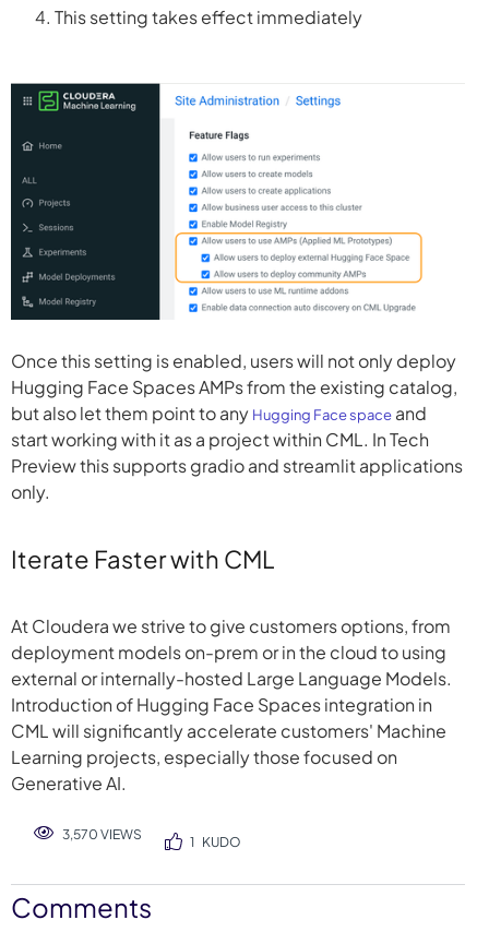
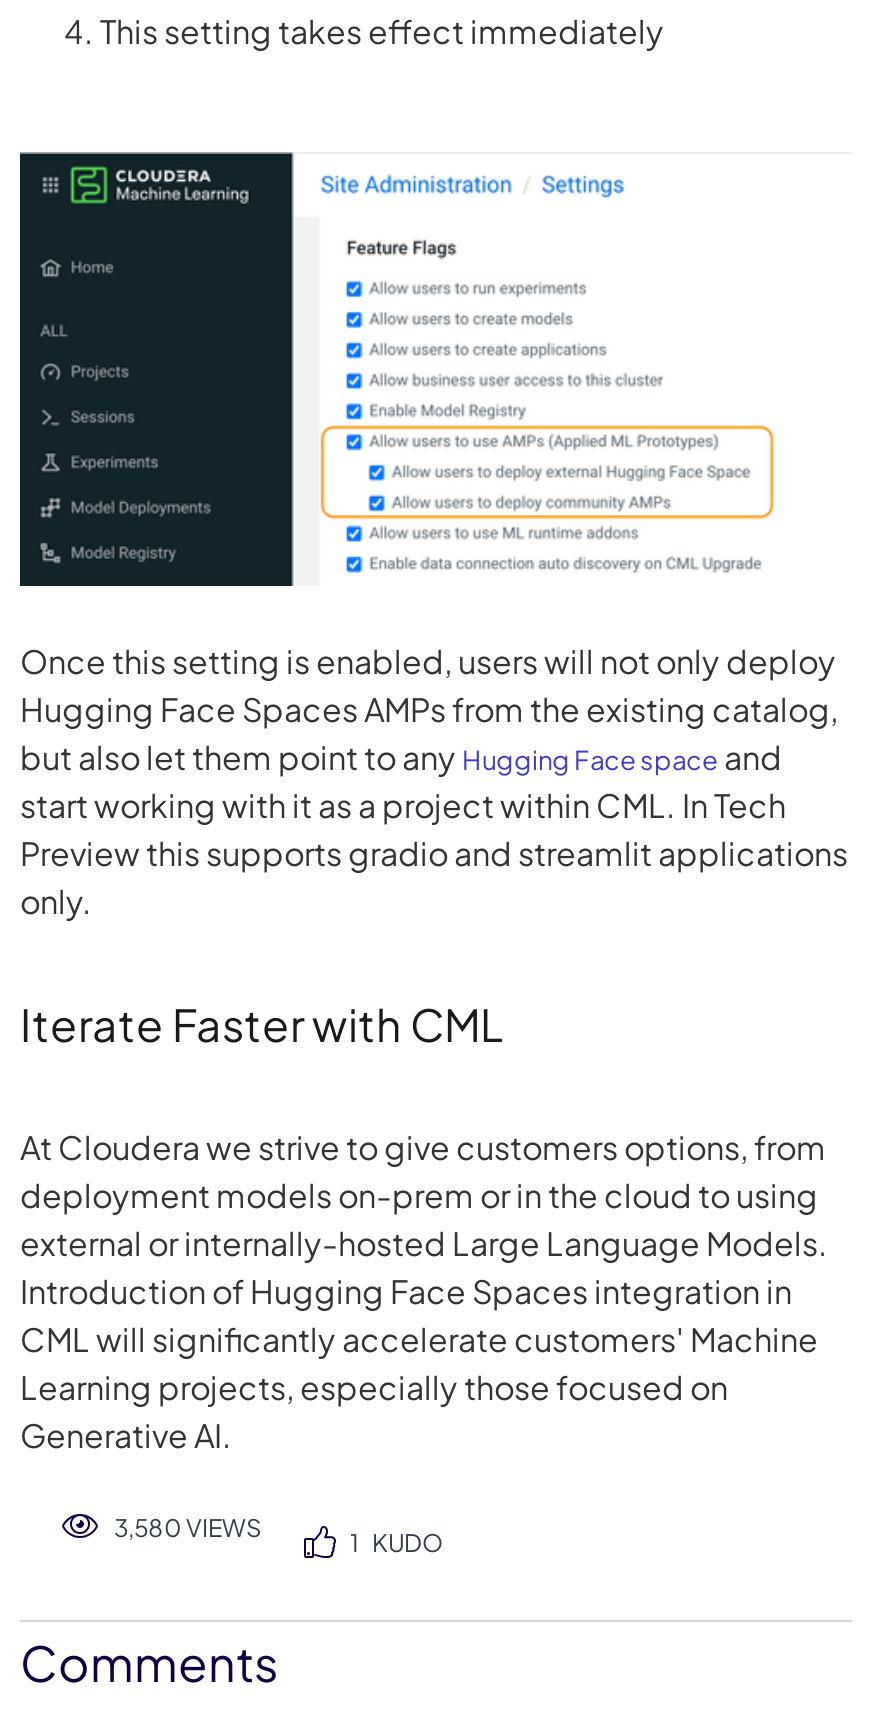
[60,825,142,842] 3,570 VIEWS -> [110,1513,262,1543] 3,580 VIEWS

